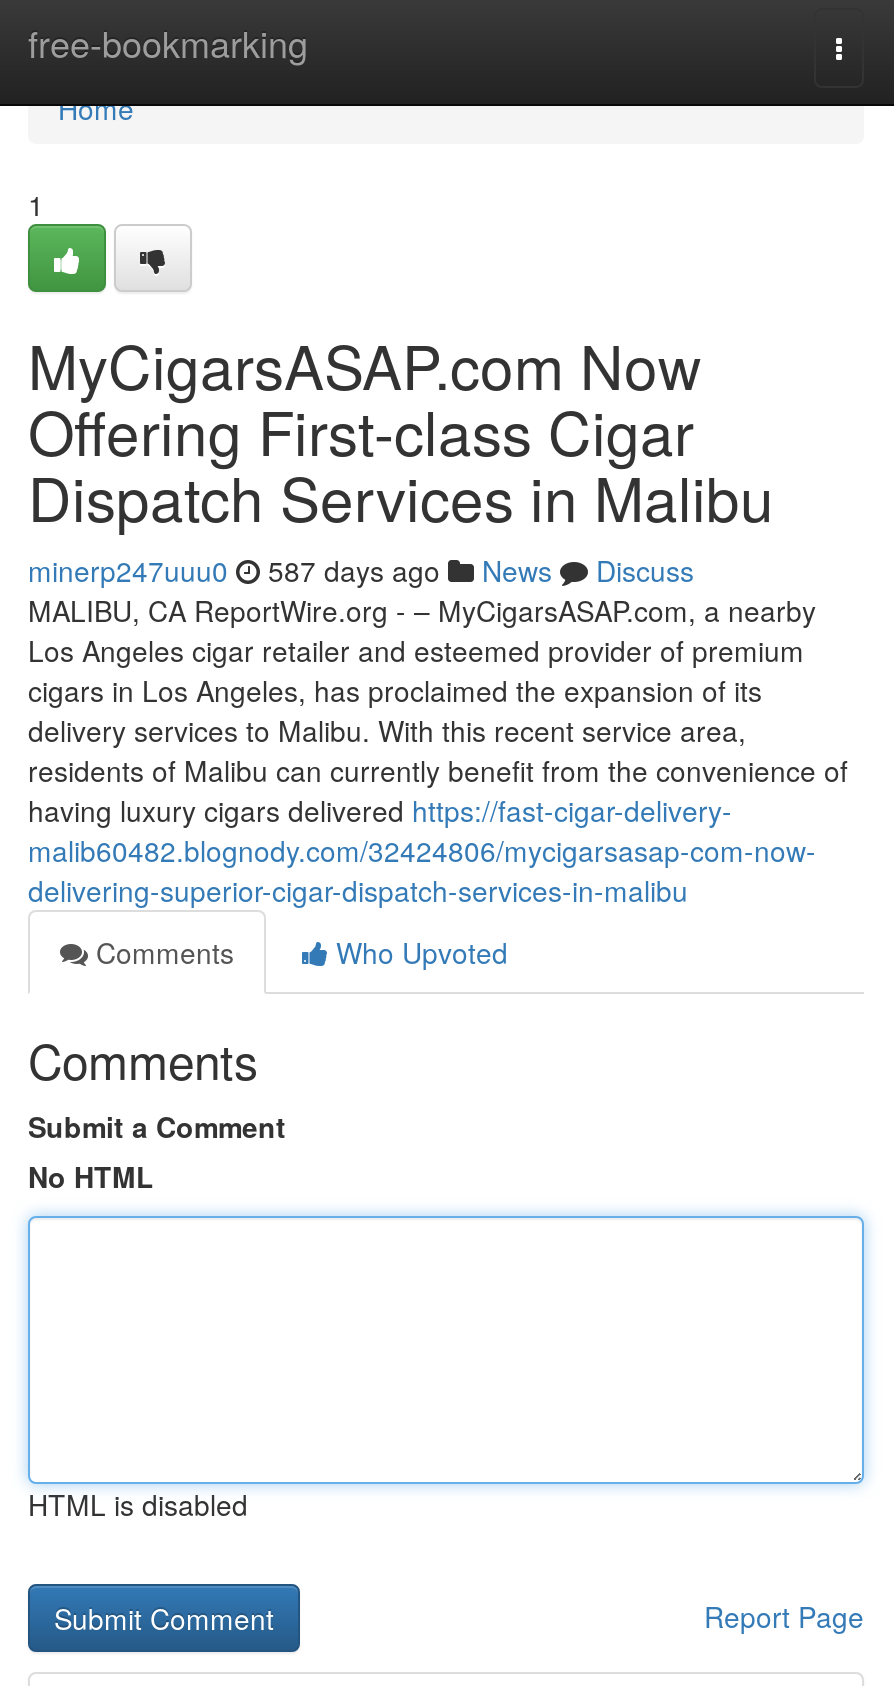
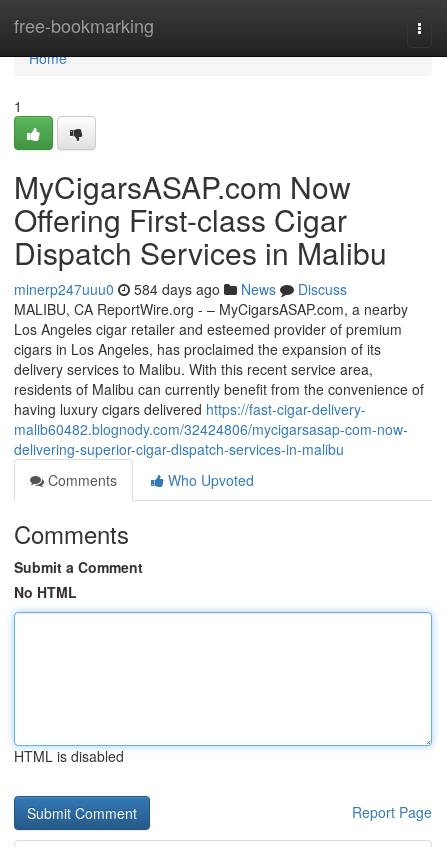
[28,550,694,590] minerp247uuu0 587 days ago News Discuss -> [14,279,347,299] minerp247uuu0 584 days ago News Discuss

